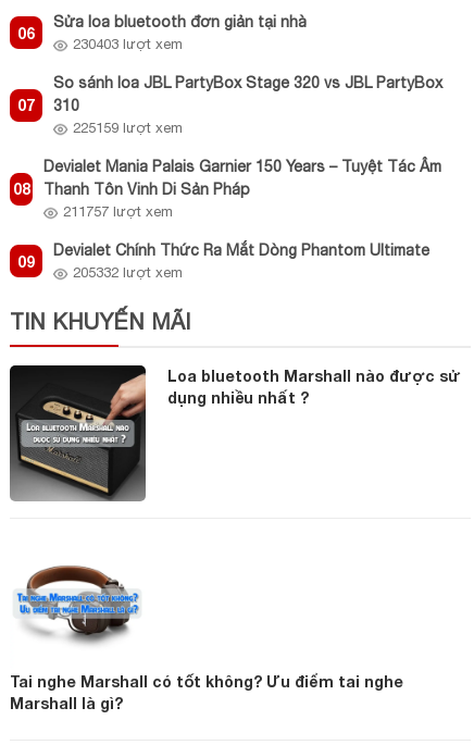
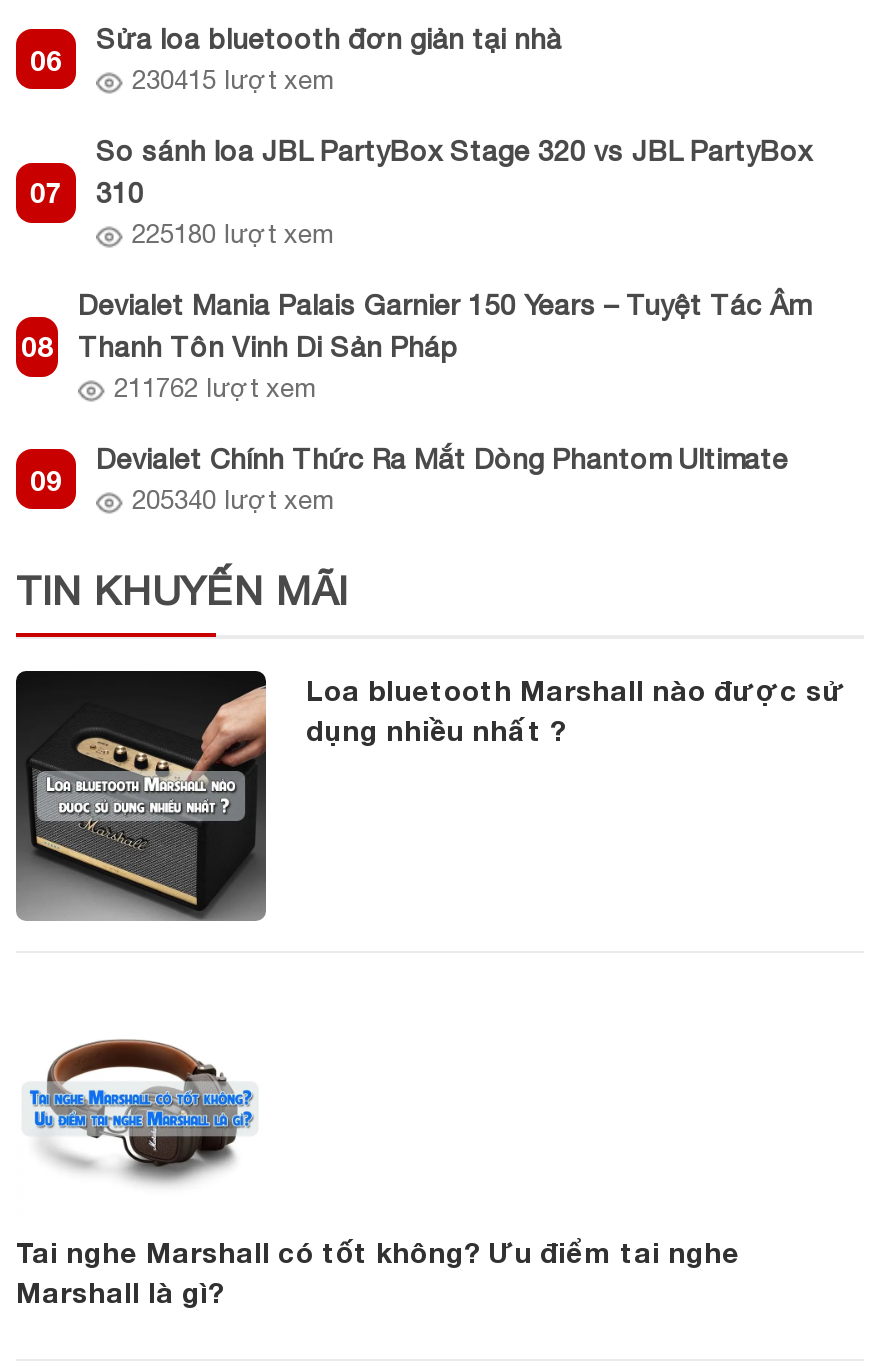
[73,36,183,52] 230403 lượt xem -> [132,65,334,95] 230415 lượt xem
[73,120,183,136] 225159 lượt xem -> [132,219,334,249] 225180 lượt xem
[63,203,173,220] 211757 lượt xem -> [114,373,316,403] 211762 lượt xem
[73,264,183,281] 205332 lượt xem -> [132,485,334,515] 205340 lượt xem

